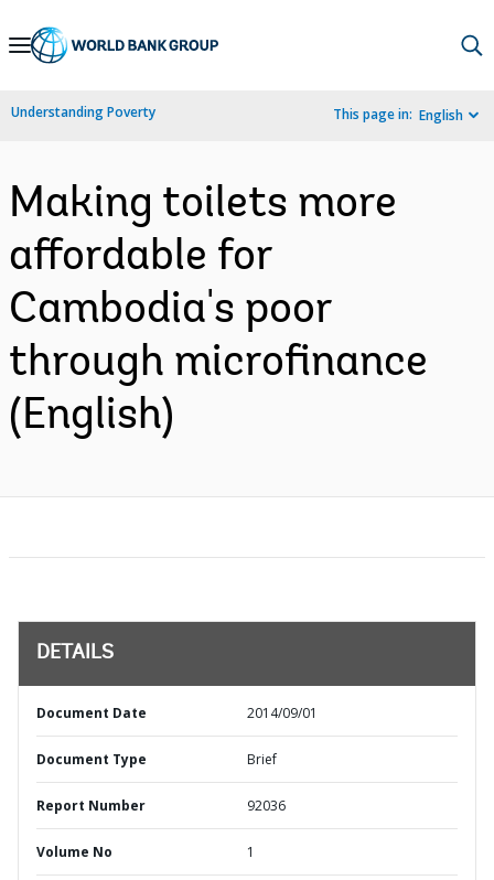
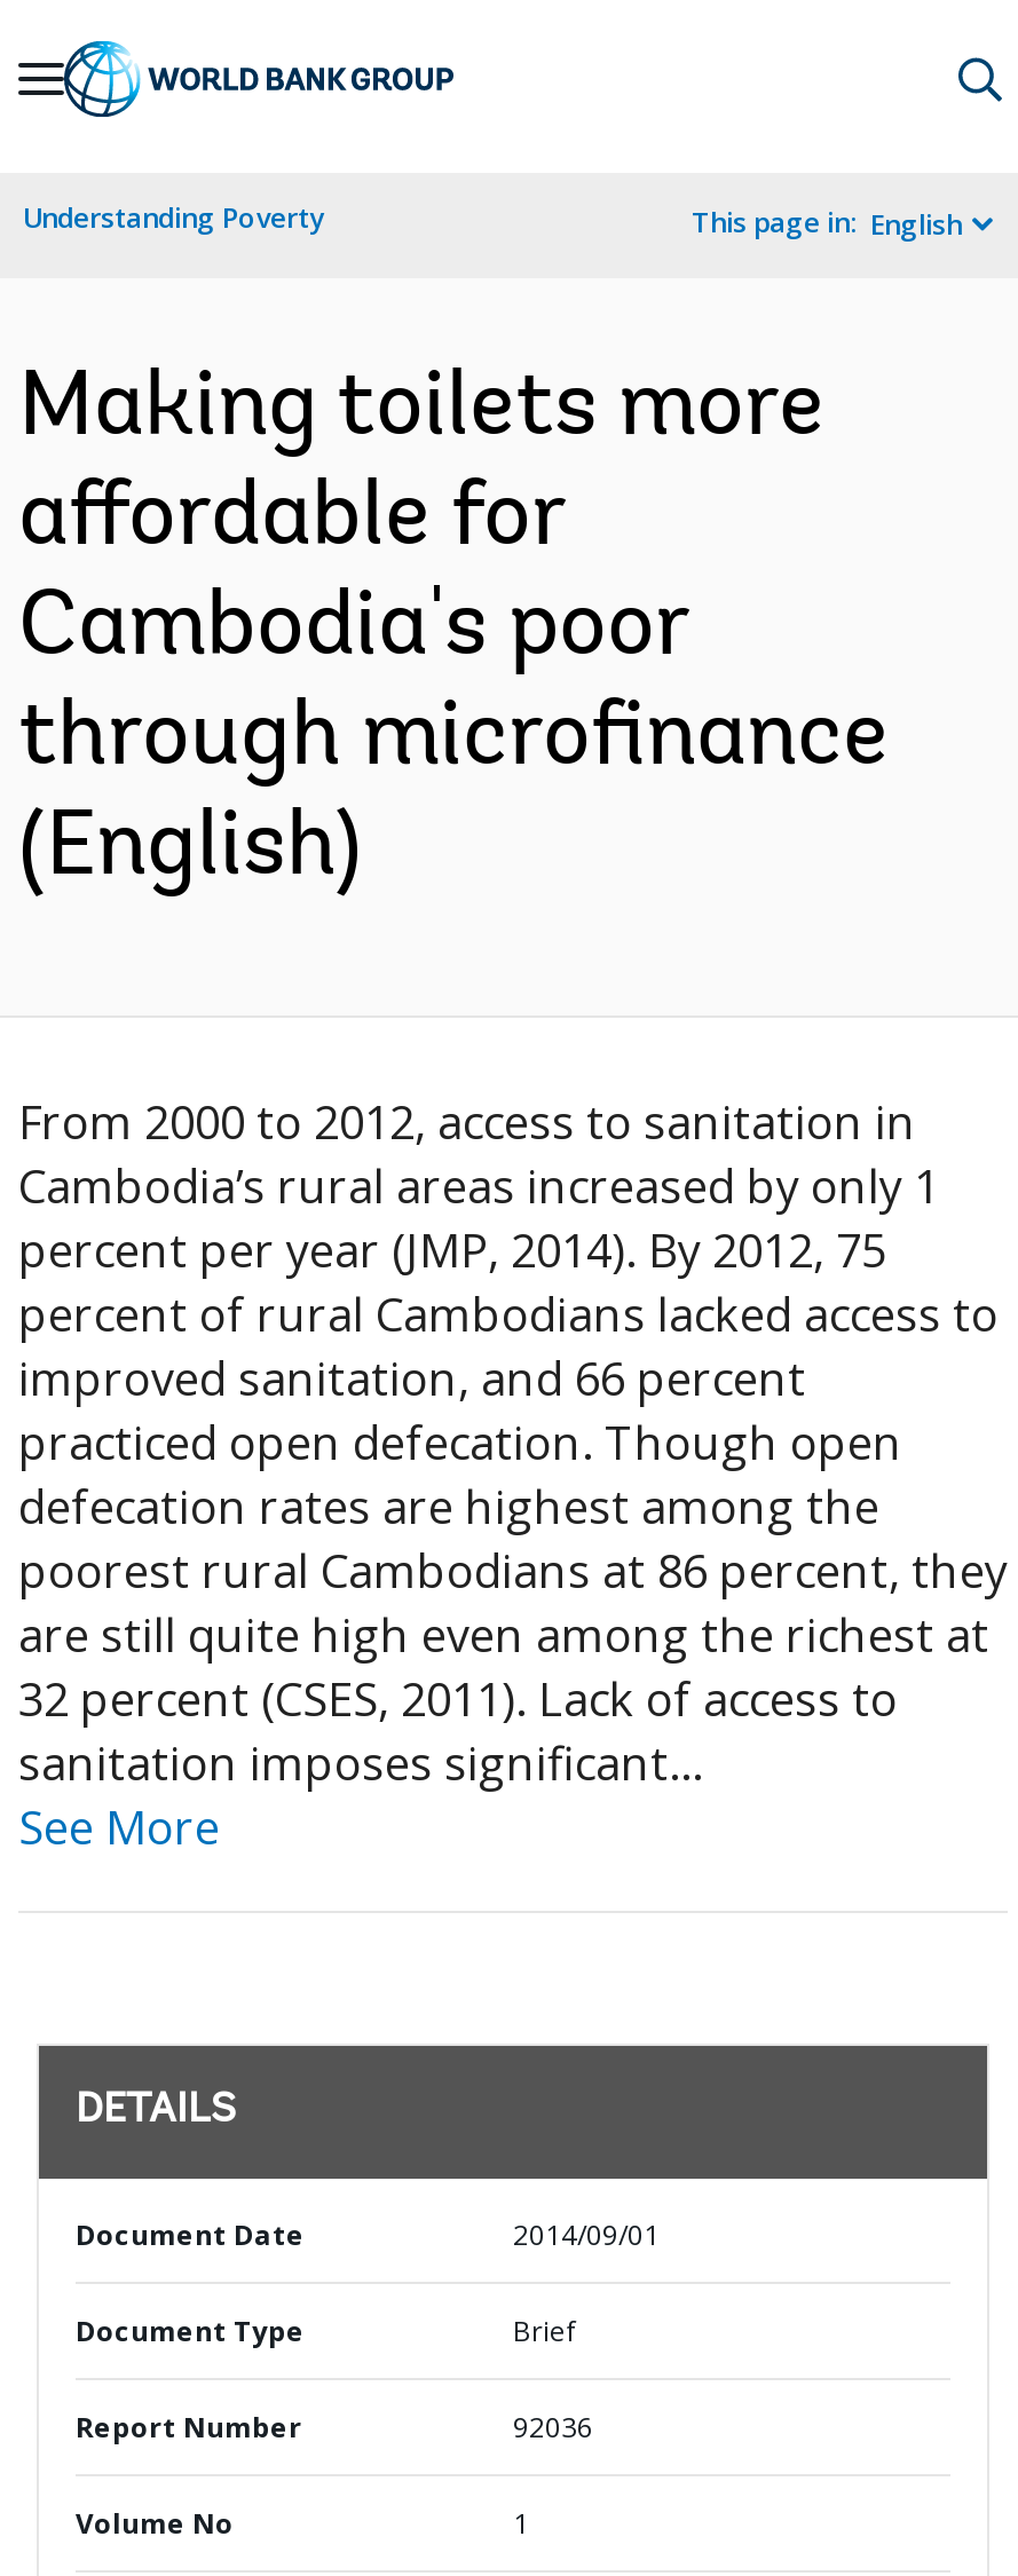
none -> [18,1091,1008,1858] From 2000 to 2012, access to sanitation in | Cambodia’s rural areas increased by only 1 | percent per year (JMP, 2014). By 2012, 75 | percent of rural Cambodians lacked access to | improved sanitation, and 66 percent | practiced open defecation. Though open | defecation rates are highest among the | poorest rural Cambodians at 86 percent, they | are still quite high even among the richest at | 32 percent (CSES, 2011). Lack of access to | sanitation imposes significant... | See More

